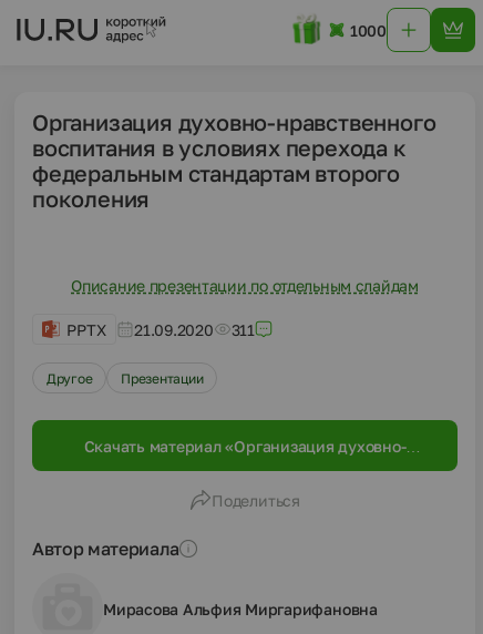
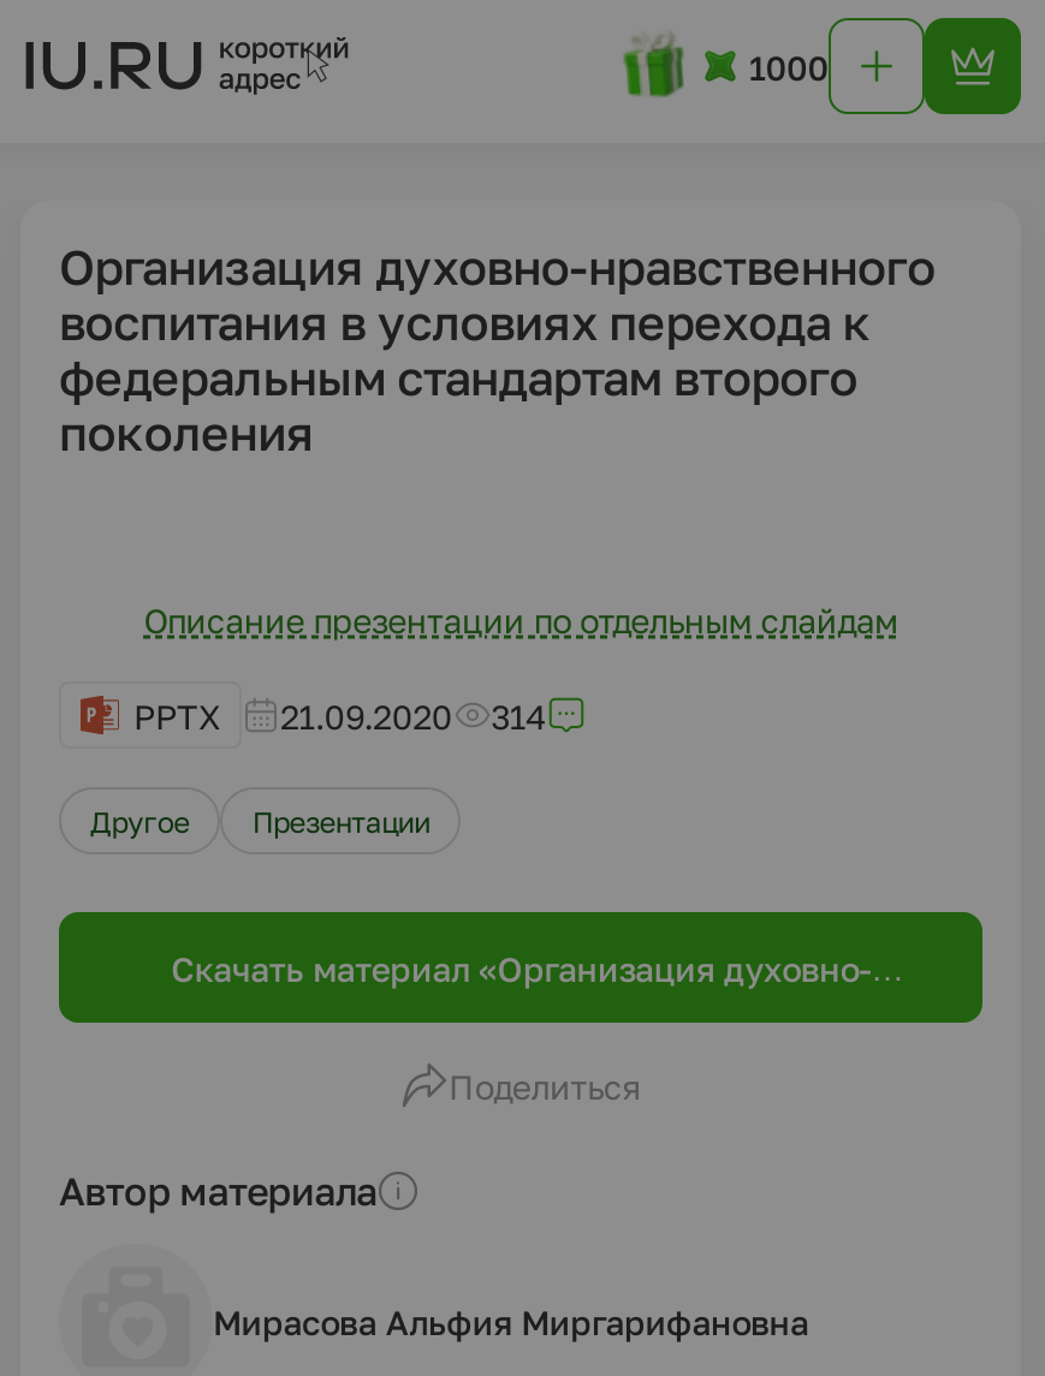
[66,320,255,339] PPTX 21.09.2020 311 -> [133,695,547,735] PPTX 21.09.2020 314

